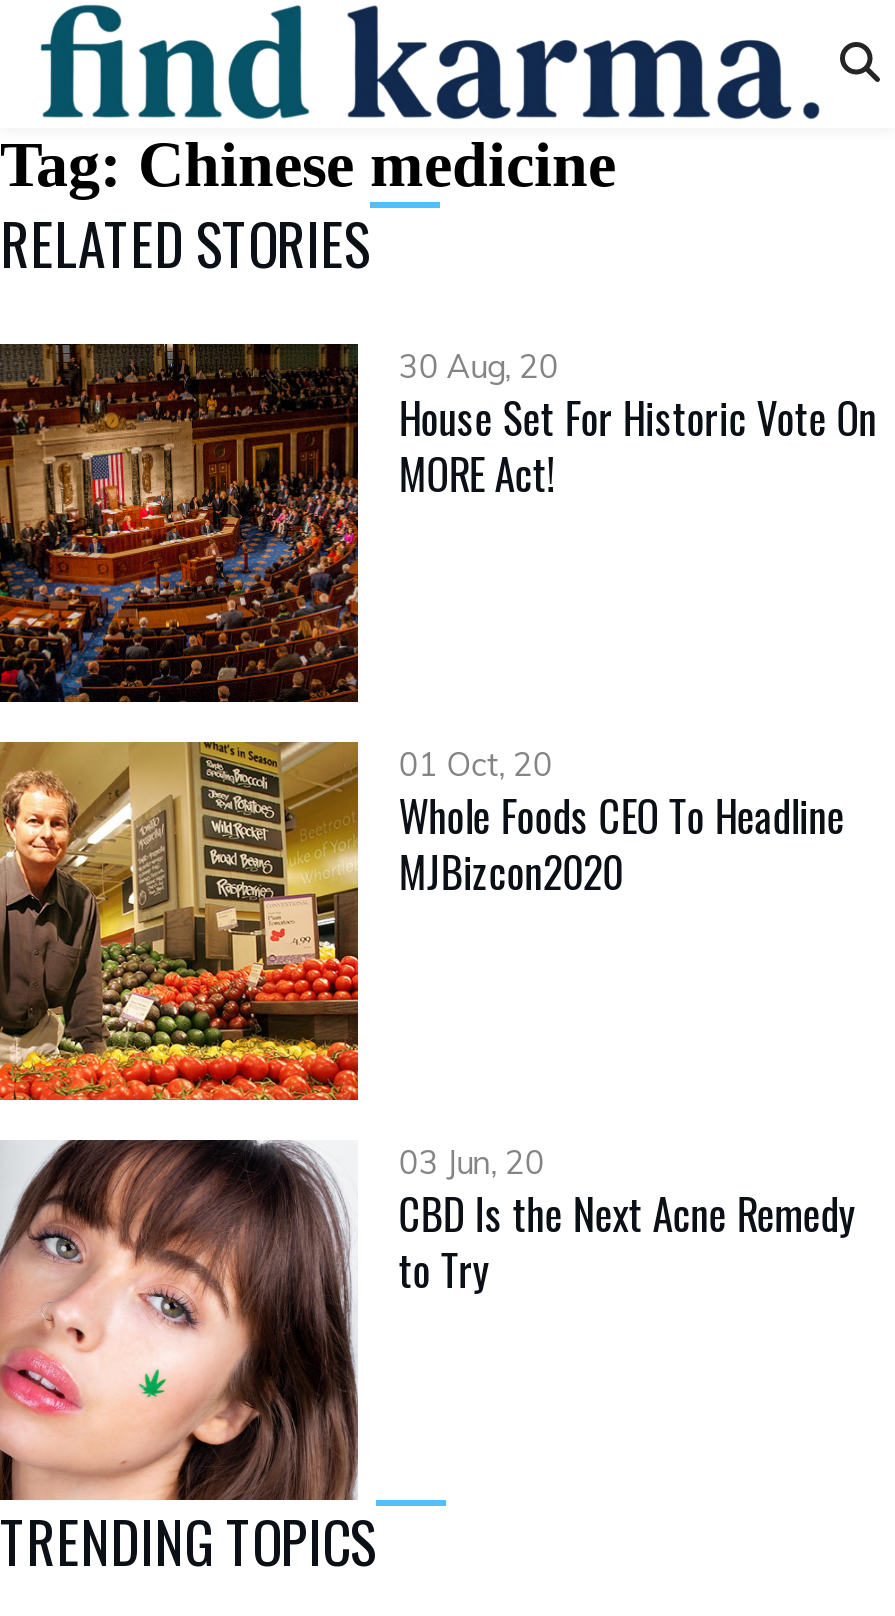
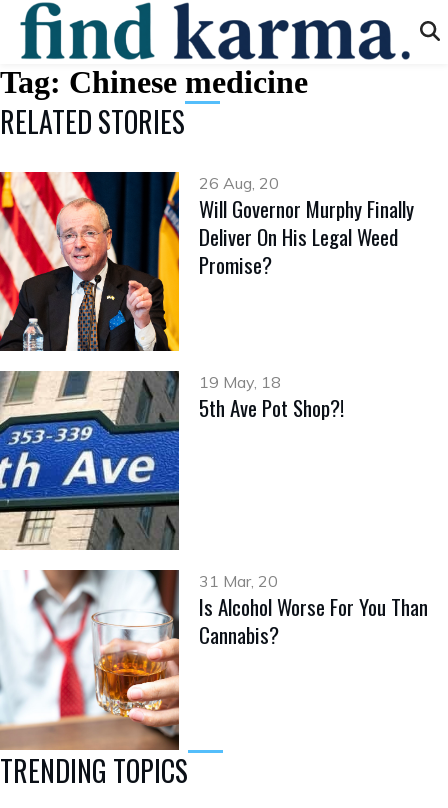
[6,342,876,704] [image] | 30 Aug, 20 | House Set For Historic Vote On | MORE Act! -> [3,171,414,352] [image] | 26 Aug, 20 | Will Governor Murphy Finally | Deliver On His Legal Weed | Promise?
[6,740,844,1102] [image] | 01 Oct, 20 | Whole Foods CEO To Headline | MJBizcon2020 -> [3,370,344,551] [image] | 19 May, 18 | 5th Ave Pot Shop?!
[6,1138,854,1494] [image] | 03 Jun, 20 | CBD Is the Next Acne Remedy | to Try -> [3,569,428,747] [image] | 31 Mar, 20 | Is Alcohol Worse For You Than | Cannabis?

